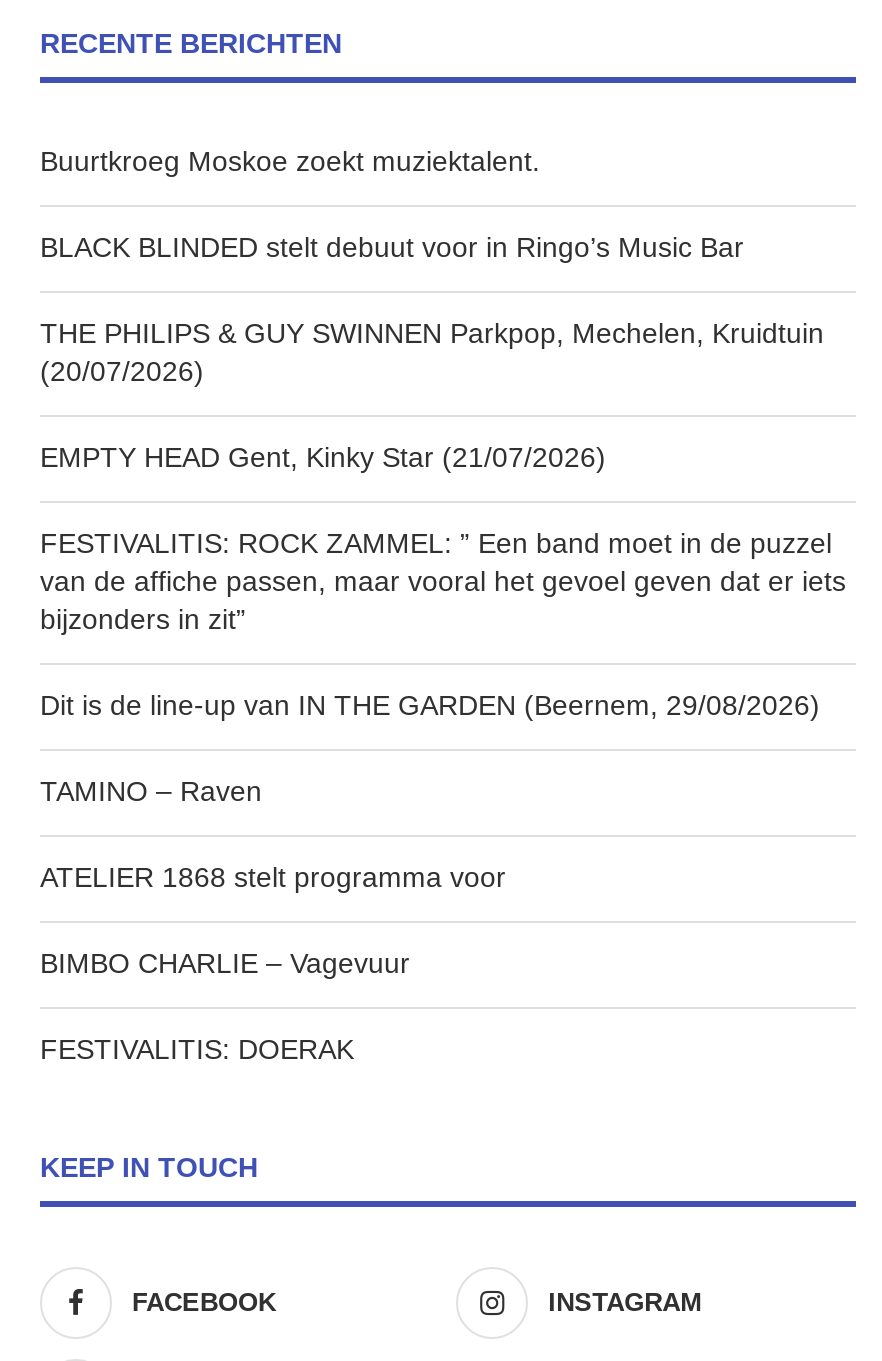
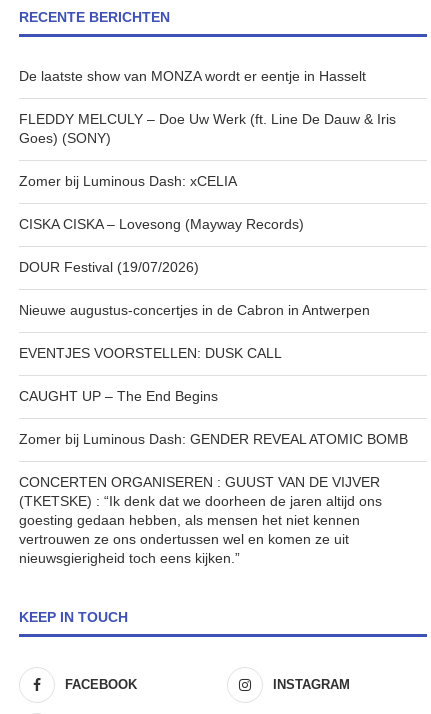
[40,146,540,178] Buurtkroeg Moskoe zoekt muziektalent. -> [19,68,366,84] De laatste show van MONZA wordt er eentje in Hasselt
[40,232,744,264] BLACK BLINDED stelt debuut voor in Ringo’s Music Bar -> [19,111,396,146] FLEDDY MELCULY – Doe Uw Werk (ft. Line De Dauw & Iris | Goes) (SONY)
[40,318,824,388] THE PHILIPS & GUY SWINNEN Parkpop, Mechelen, Kruidtuin | (20/07/2026) -> [19,173,237,189] Zomer bij Luminous Dash: xCELIA
[40,442,606,474] EMPTY HEAD Gent, Kinky Star (21/07/2026) -> [19,216,304,232] CISKA CISKA – Lovesong (Mayway Records)
[40,528,846,636] FESTIVALITIS: ROCK ZAMMEL: ” Een band moet in de puzzel | van de affiche passen, maar vooral het gevoel geven dat er iets | bijzonders in zit” -> [19,259,199,275] DOUR Festival (19/07/2026)
[40,690,820,722] Dit is de line-up van IN THE GARDEN (Beernem, 29/08/2026) -> [19,302,370,318] Nieuwe augustus-concertjes in de Cabron in Antwerpen
[40,776,262,808] TAMINO – Raven -> [19,345,282,361] EVENTJES VOORSTELLEN: DUSK CALL
[40,862,506,894] ATELIER 1868 stelt programma voor -> [19,388,218,404] CAUGHT UP – The End Begins
[40,948,410,980] BIMBO CHARLIE – Vagevuur -> [19,431,408,447] Zomer bij Luminous Dash: GENDER REVEAL ATOMIC BOMB
[40,1034,354,1066] FESTIVALITIS: DOERAK -> [19,474,382,566] CONCERTEN ORGANISEREN : GUUST VAN DE VIJVER | (TKETSKE) : “Ik denk dat we doorheen de jaren altijd ons | goesting gedaan hebben, als mensen het niet kennen | vertrouwen ze ons ondertussen wel en komen ze uit | nieuwsgierigheid toch eens kijken.”

